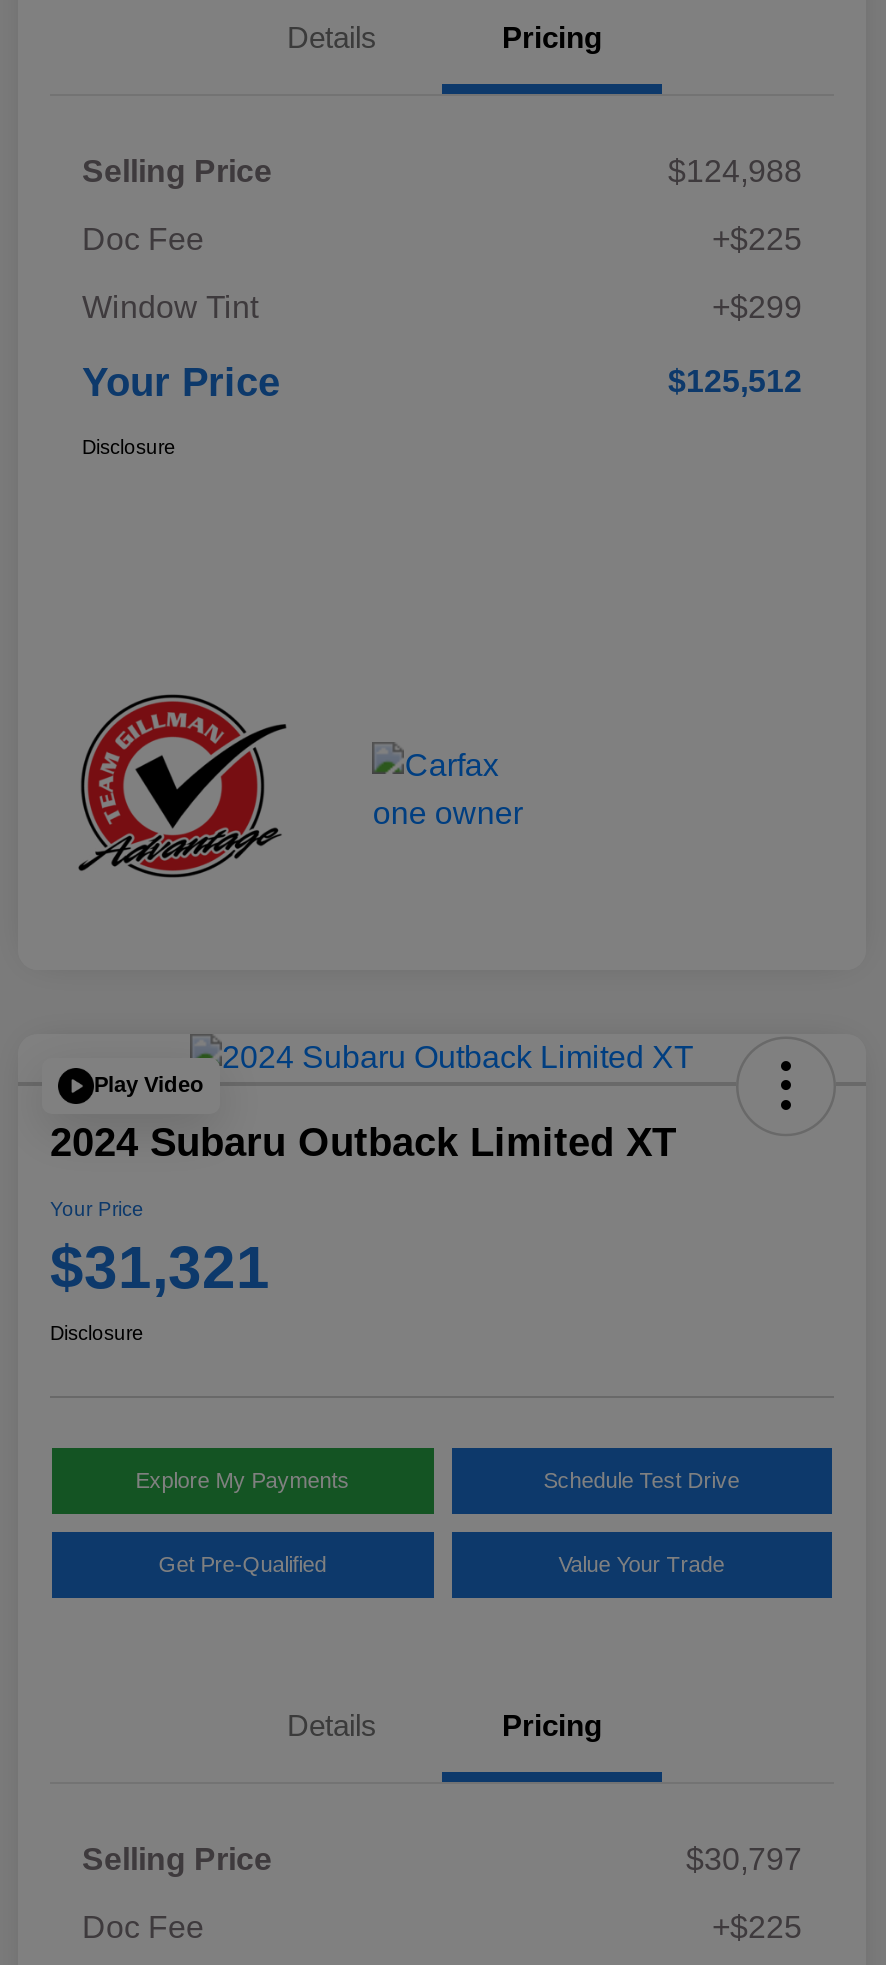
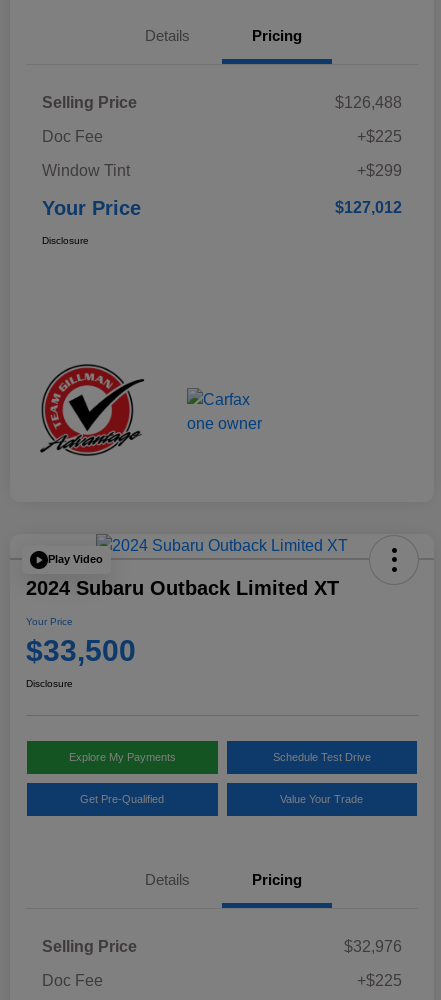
[668,154,802,188] $124,988 -> [335,94,402,111] $126,488
[668,364,802,398] $125,512 -> [335,199,402,216] $127,012
[50,1234,270,1300] $31,321 -> [26,634,136,667] $33,500
[686,1842,802,1876] $30,797 -> [344,938,402,955] $32,976

